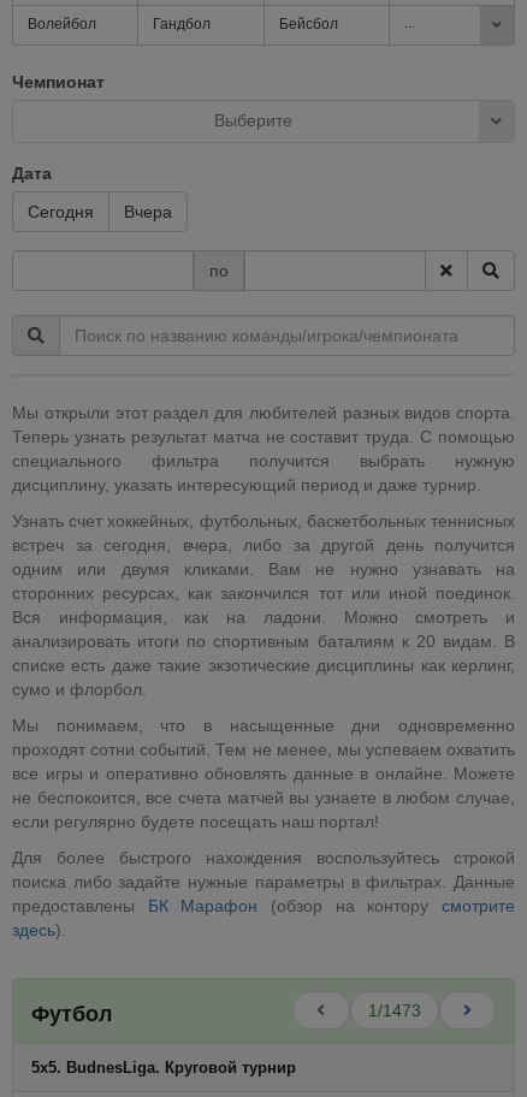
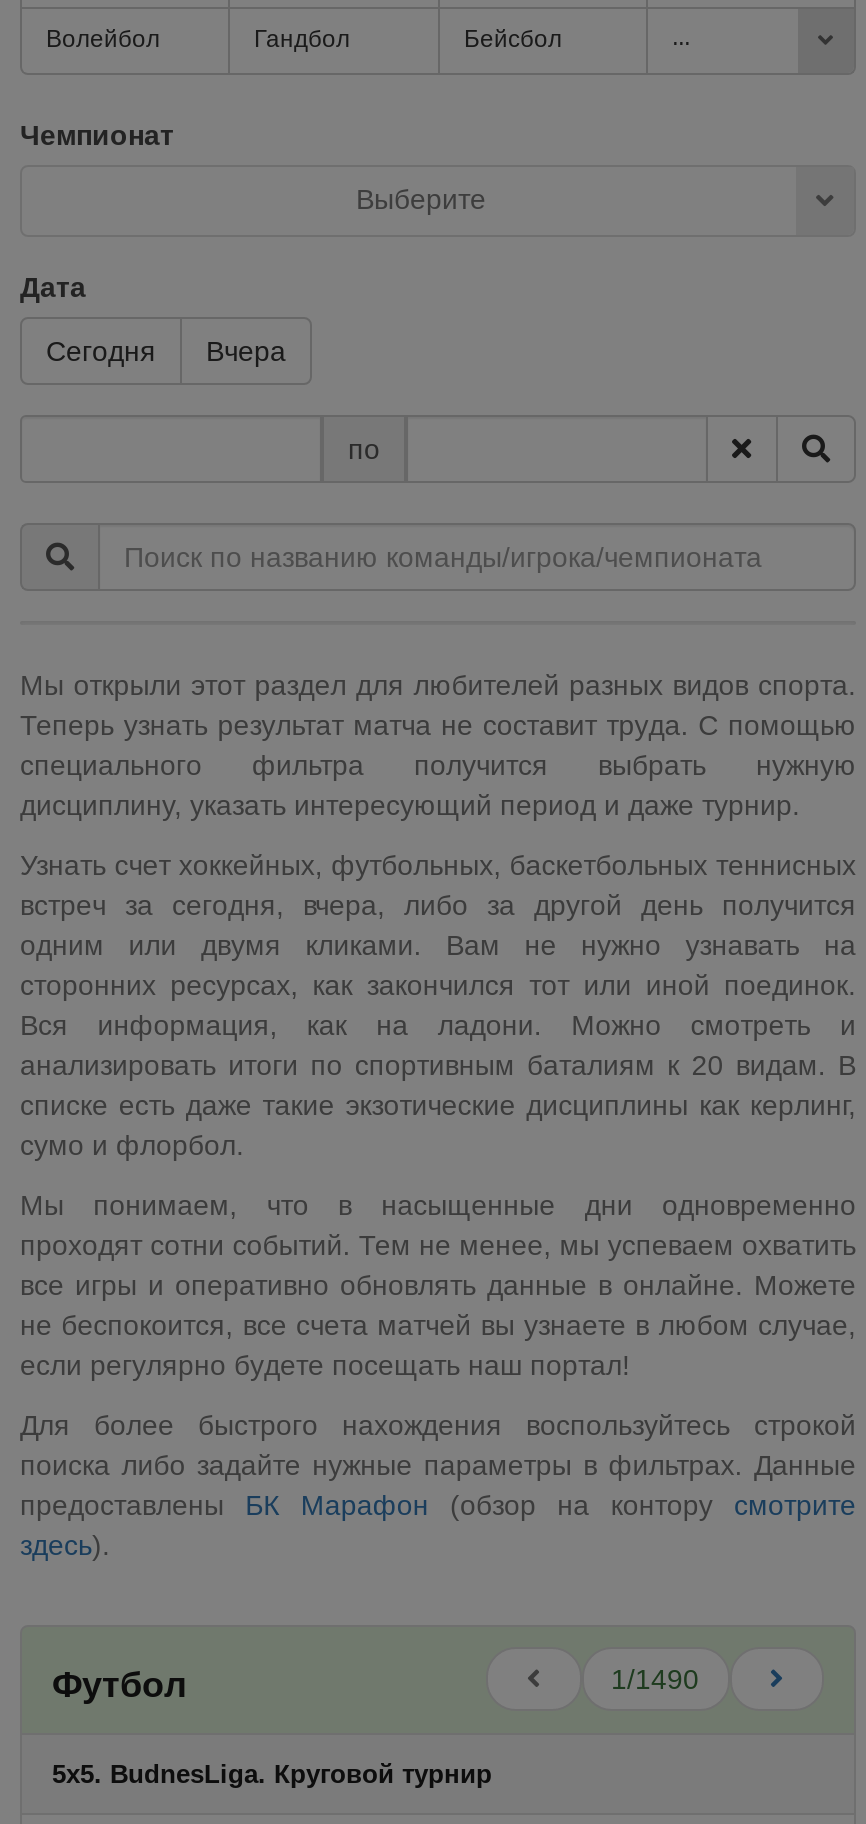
[368,1001,421,1020] 1/1473 -> [611,1663,699,1695] 1/1490

